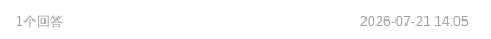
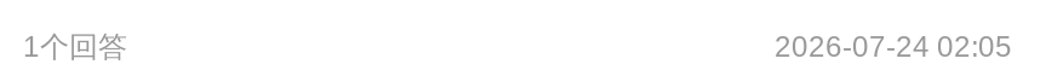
[360,14,469,29] 2026-07-21 14:05 -> [775,30,1012,64] 2026-07-24 02:05

